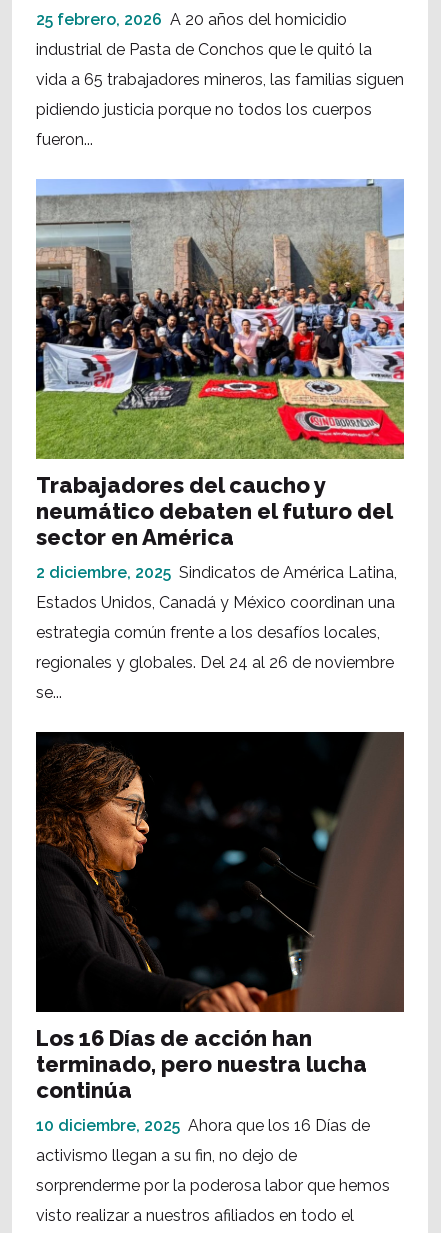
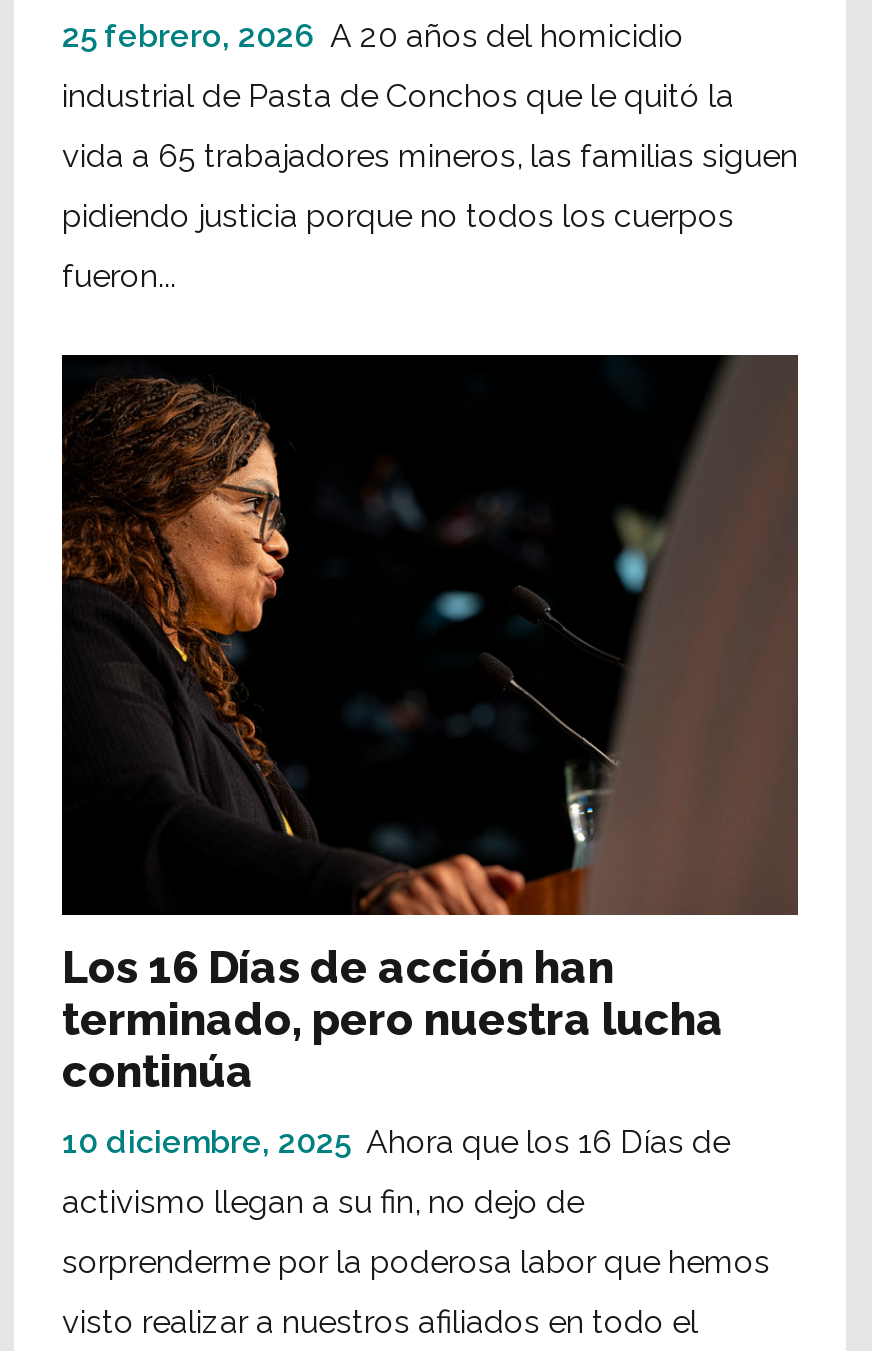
[35,179,405,702] [image] | Trabajadores del caucho y | neumático debaten el futuro del | sector en América | 2 diciembre, 2025 Sindicatos de América Latina, | Estados Unidos, Canadá y México coordinan una | estrategia común frente a los desafíos locales, | regionales y globales. Del 24 al 26 de noviembre | se... -> none

